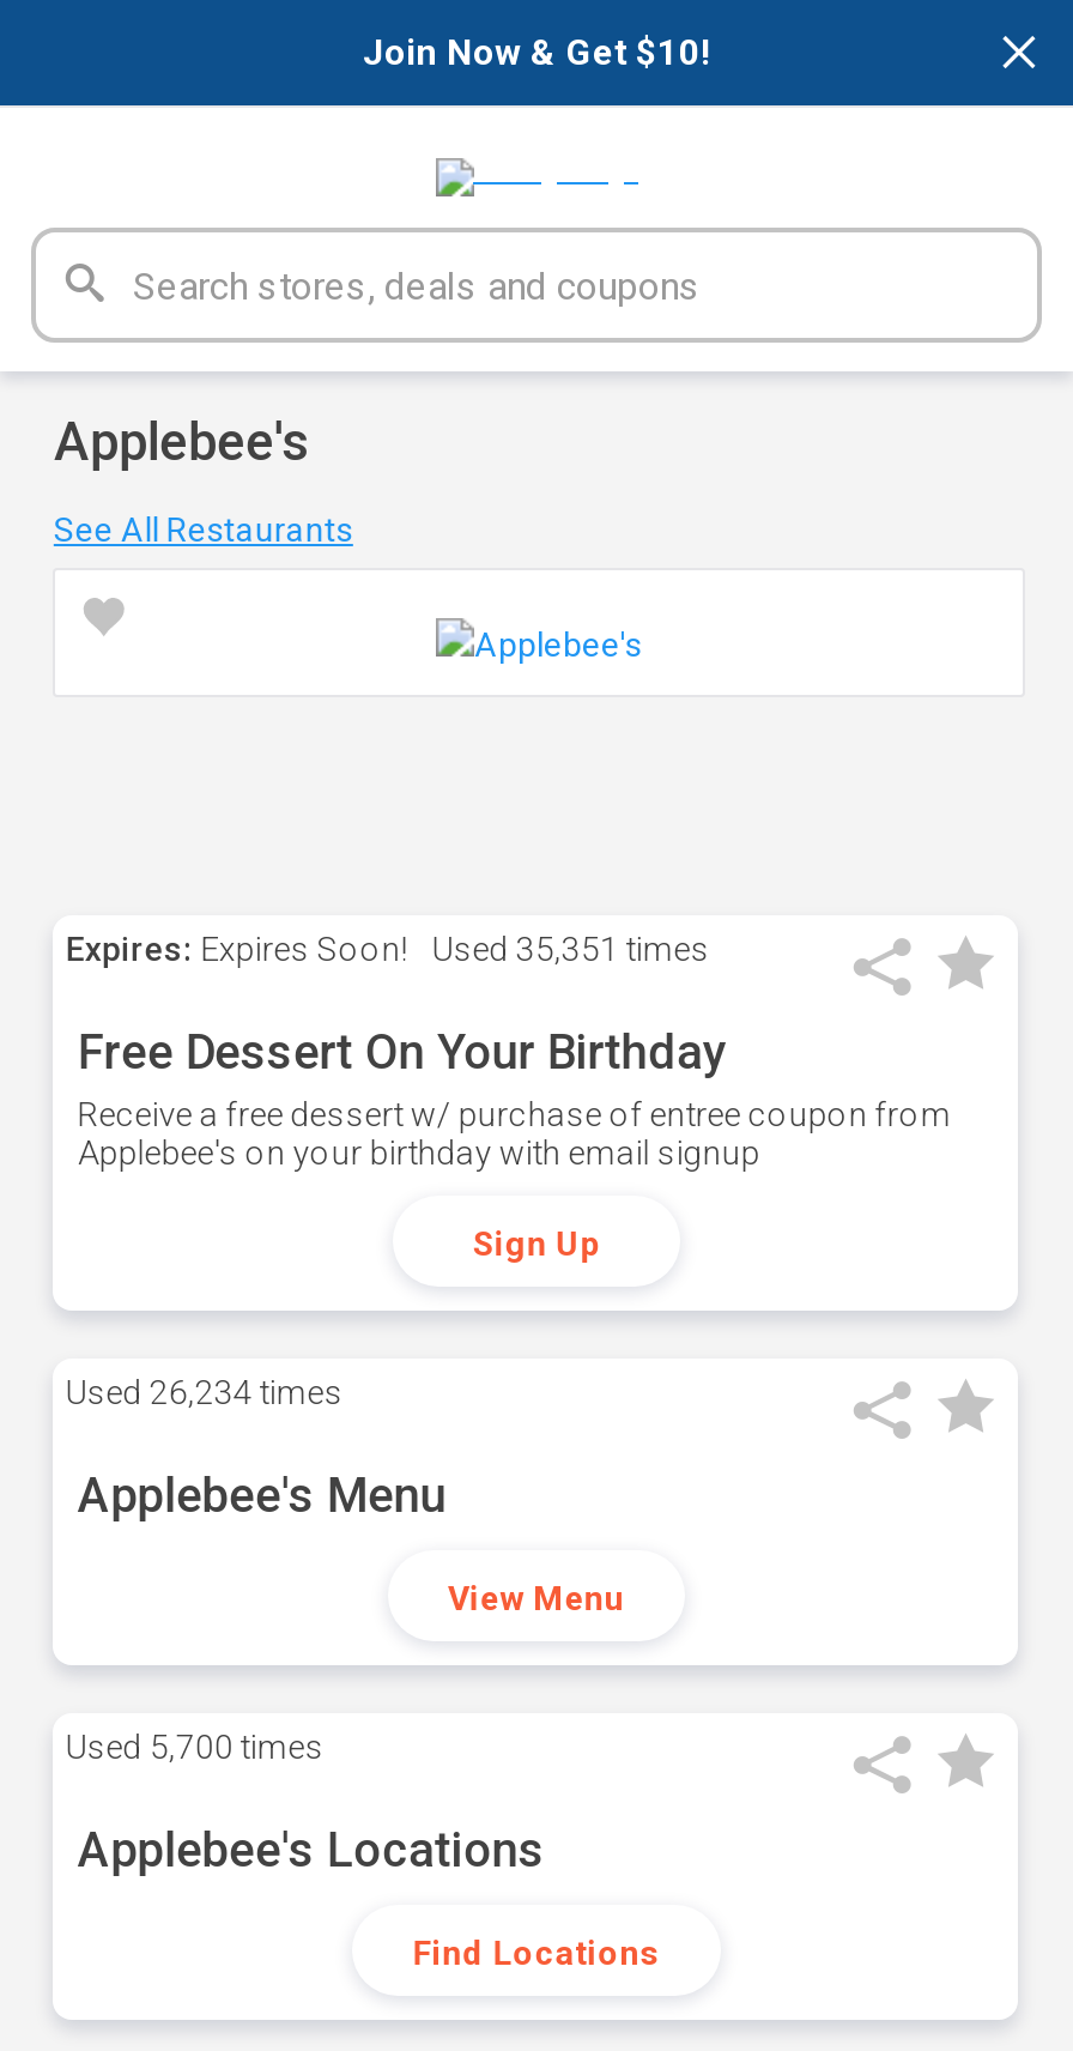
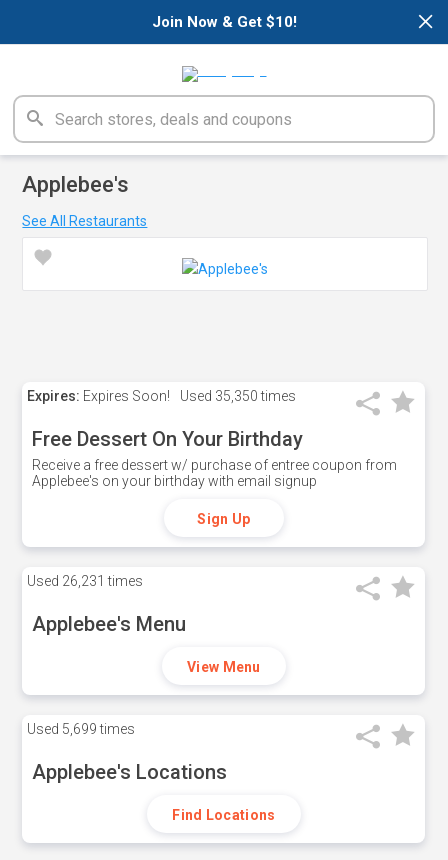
[66,930,710,968] Expires: Expires Soon! Used 35,351 times -> [27,388,296,404] Expires: Expires Soon! Used 35,350 times
[66,1373,343,1411] Used 26,234 times -> [27,573,143,589] Used 26,231 times
[66,1728,324,1766] Used 5,700 times -> [27,721,135,737] Used 5,699 times

